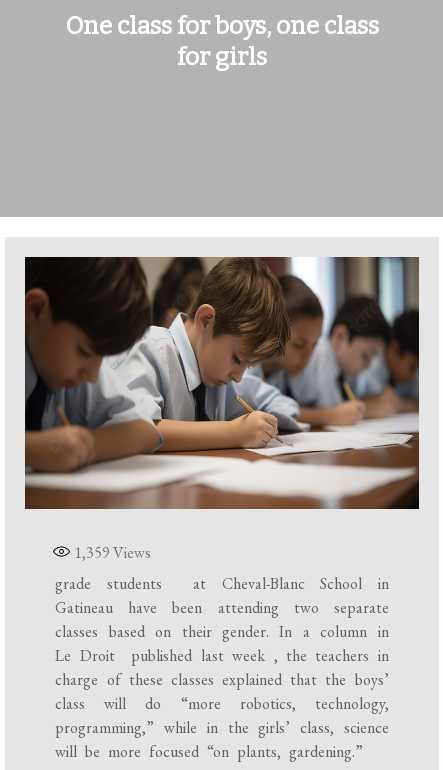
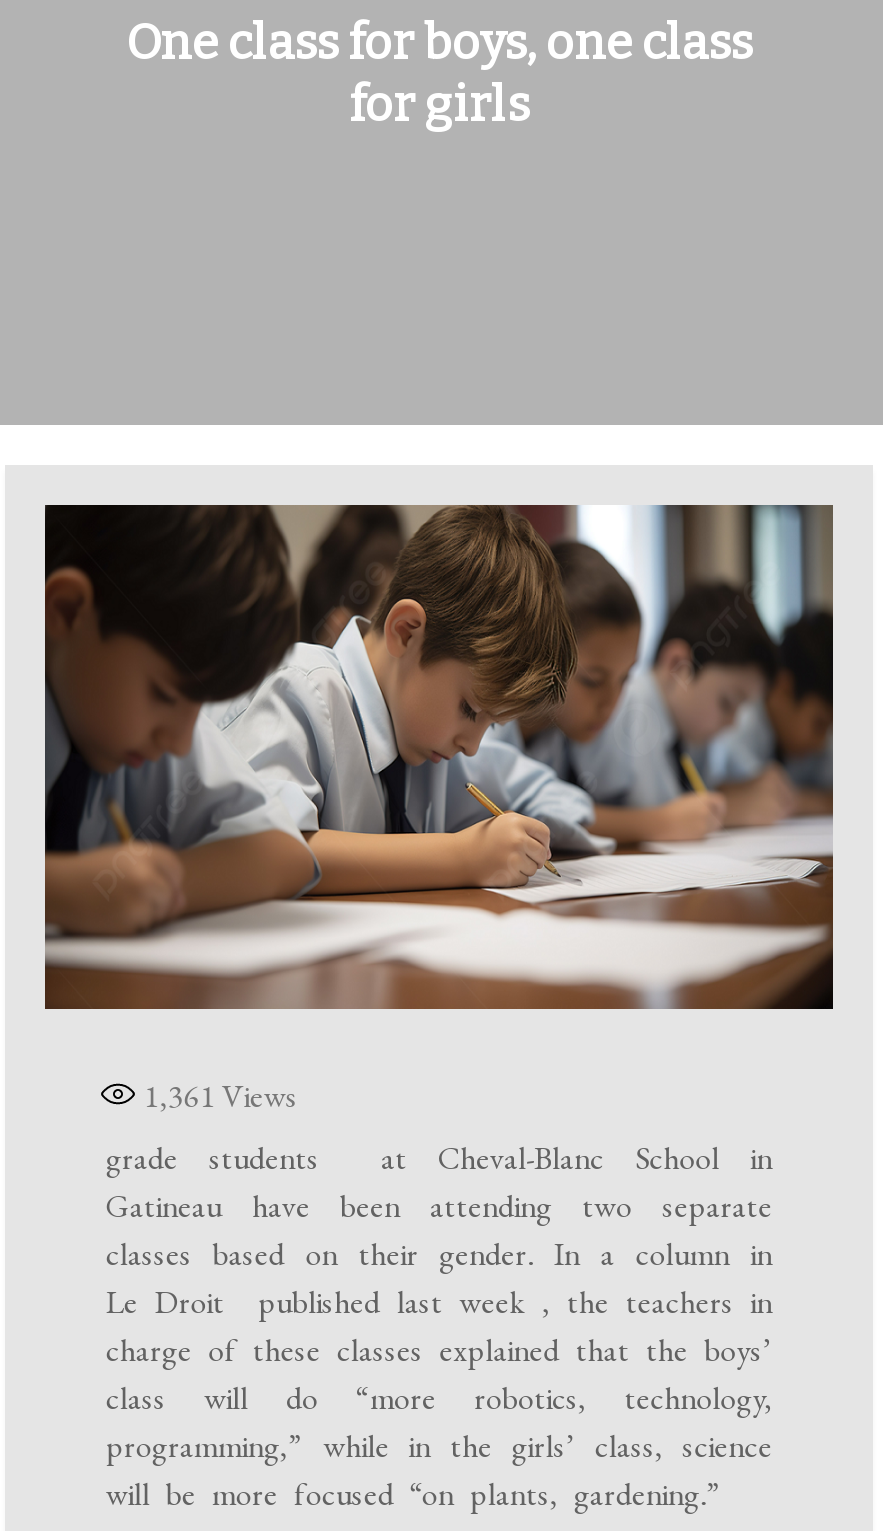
[74,542,151,563] 1,359 Views -> [144,1075,298,1117] 1,361 Views

